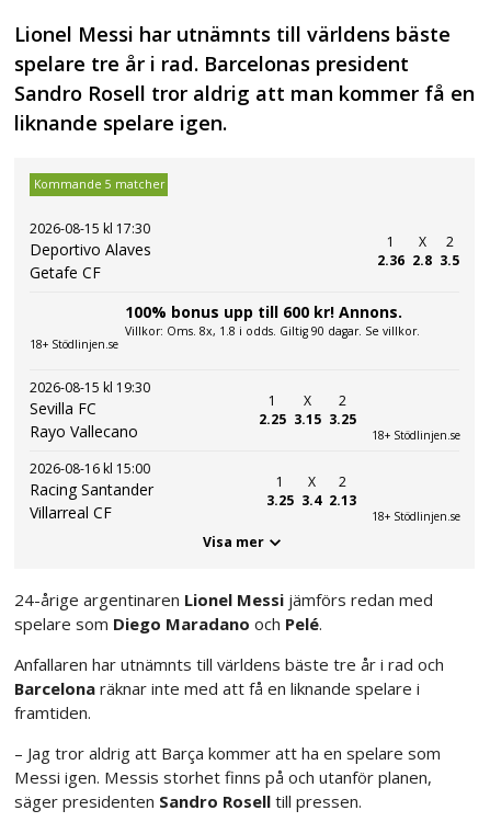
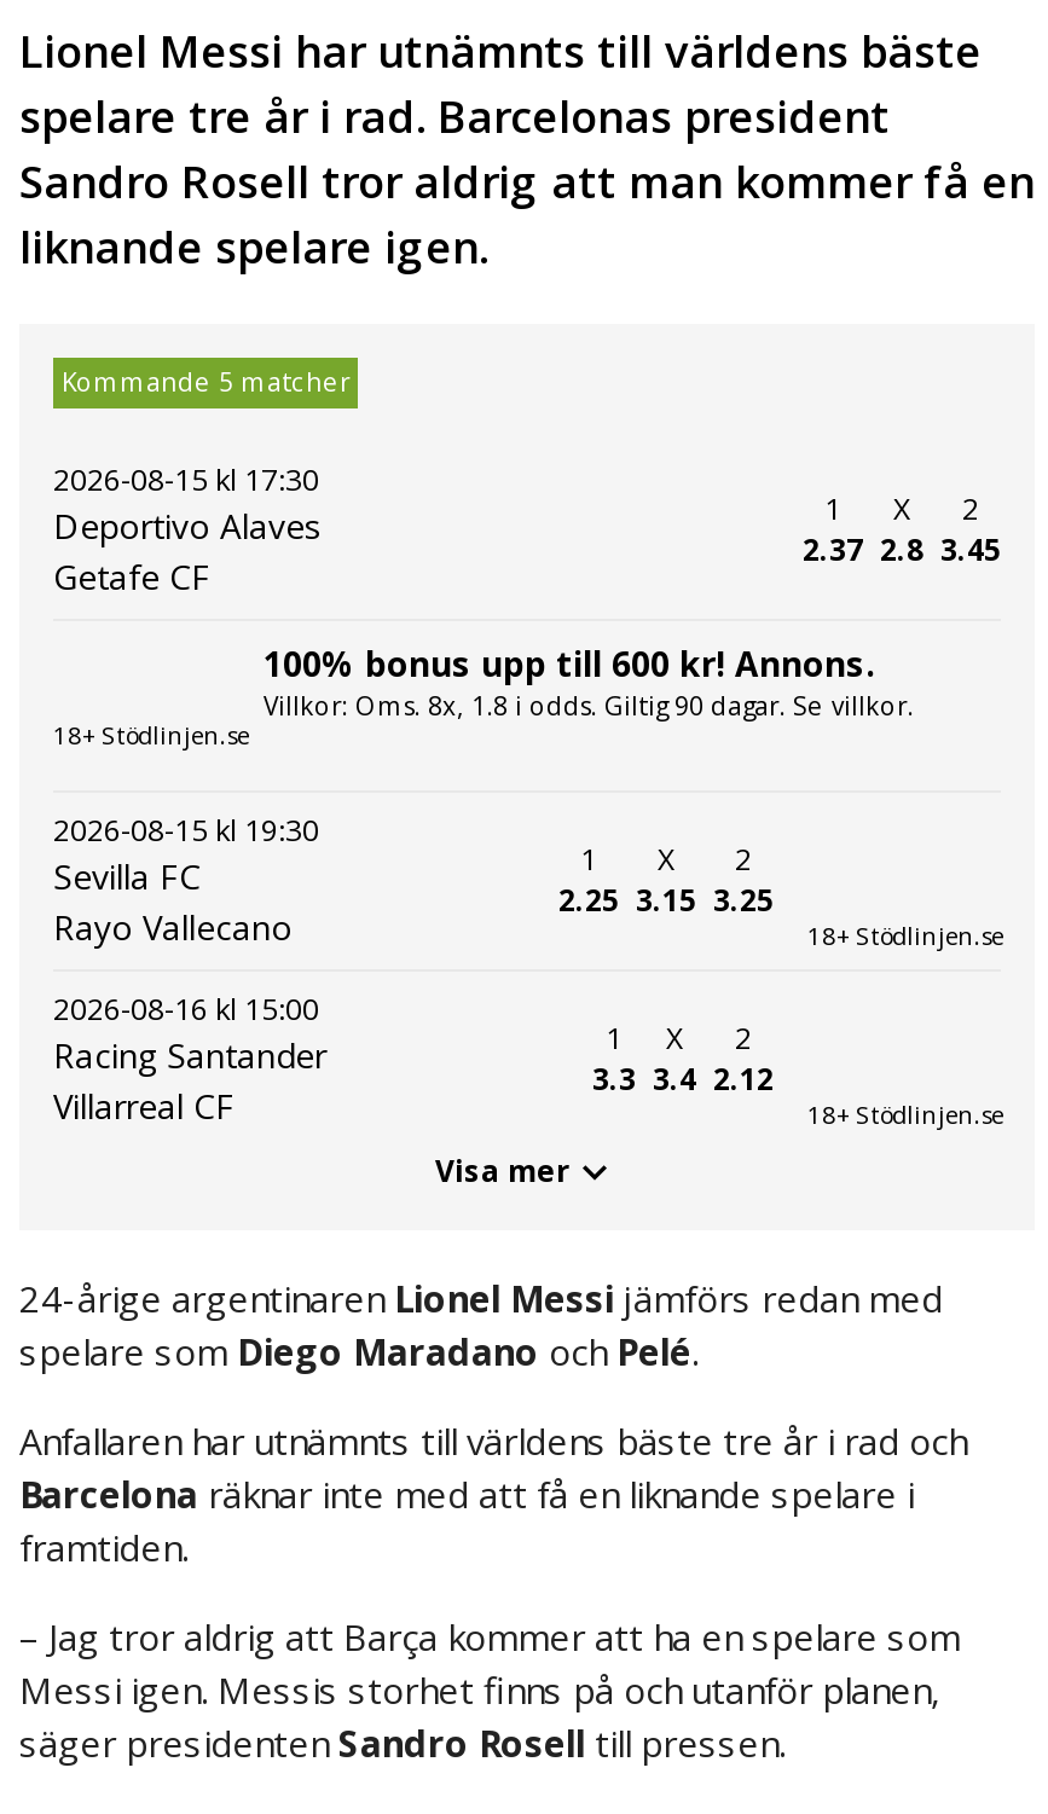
[377,251,404,270] 2.36 -> [803,530,863,571] 2.37
[440,251,459,270] 3.5 -> [940,530,1001,571] 3.45
[266,491,294,510] 3.25 -> [592,1059,636,1100] 3.3
[329,491,356,510] 2.13 -> [713,1059,774,1100] 2.12

